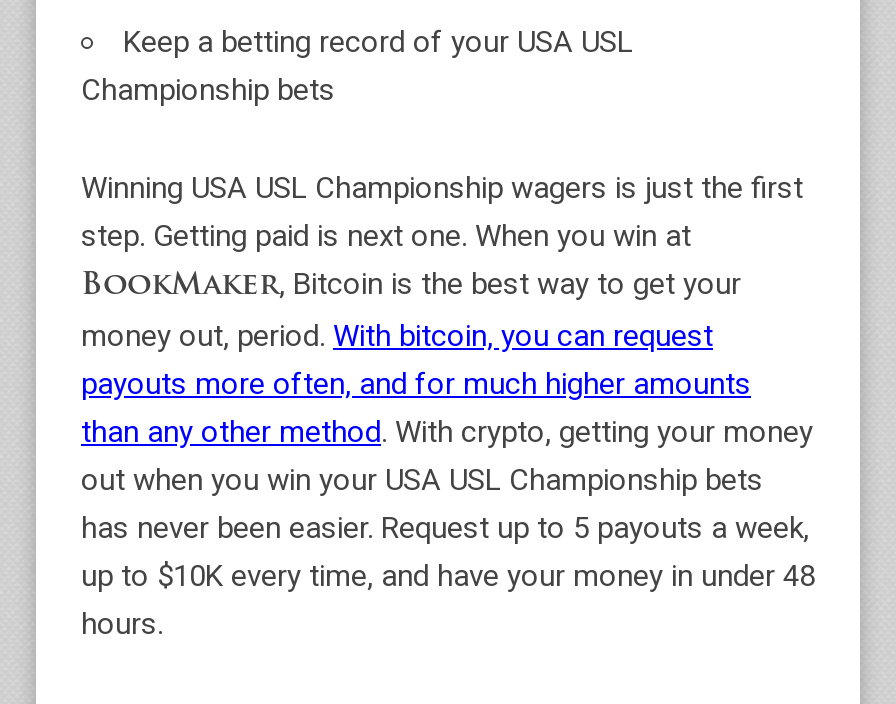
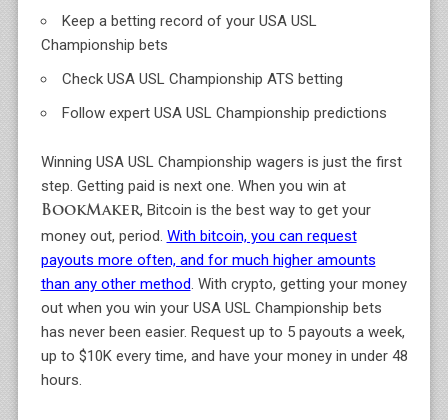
none -> [61,70,386,122] Check USA USL Championship ATS betting | Follow expert USA USL Championship predictions

